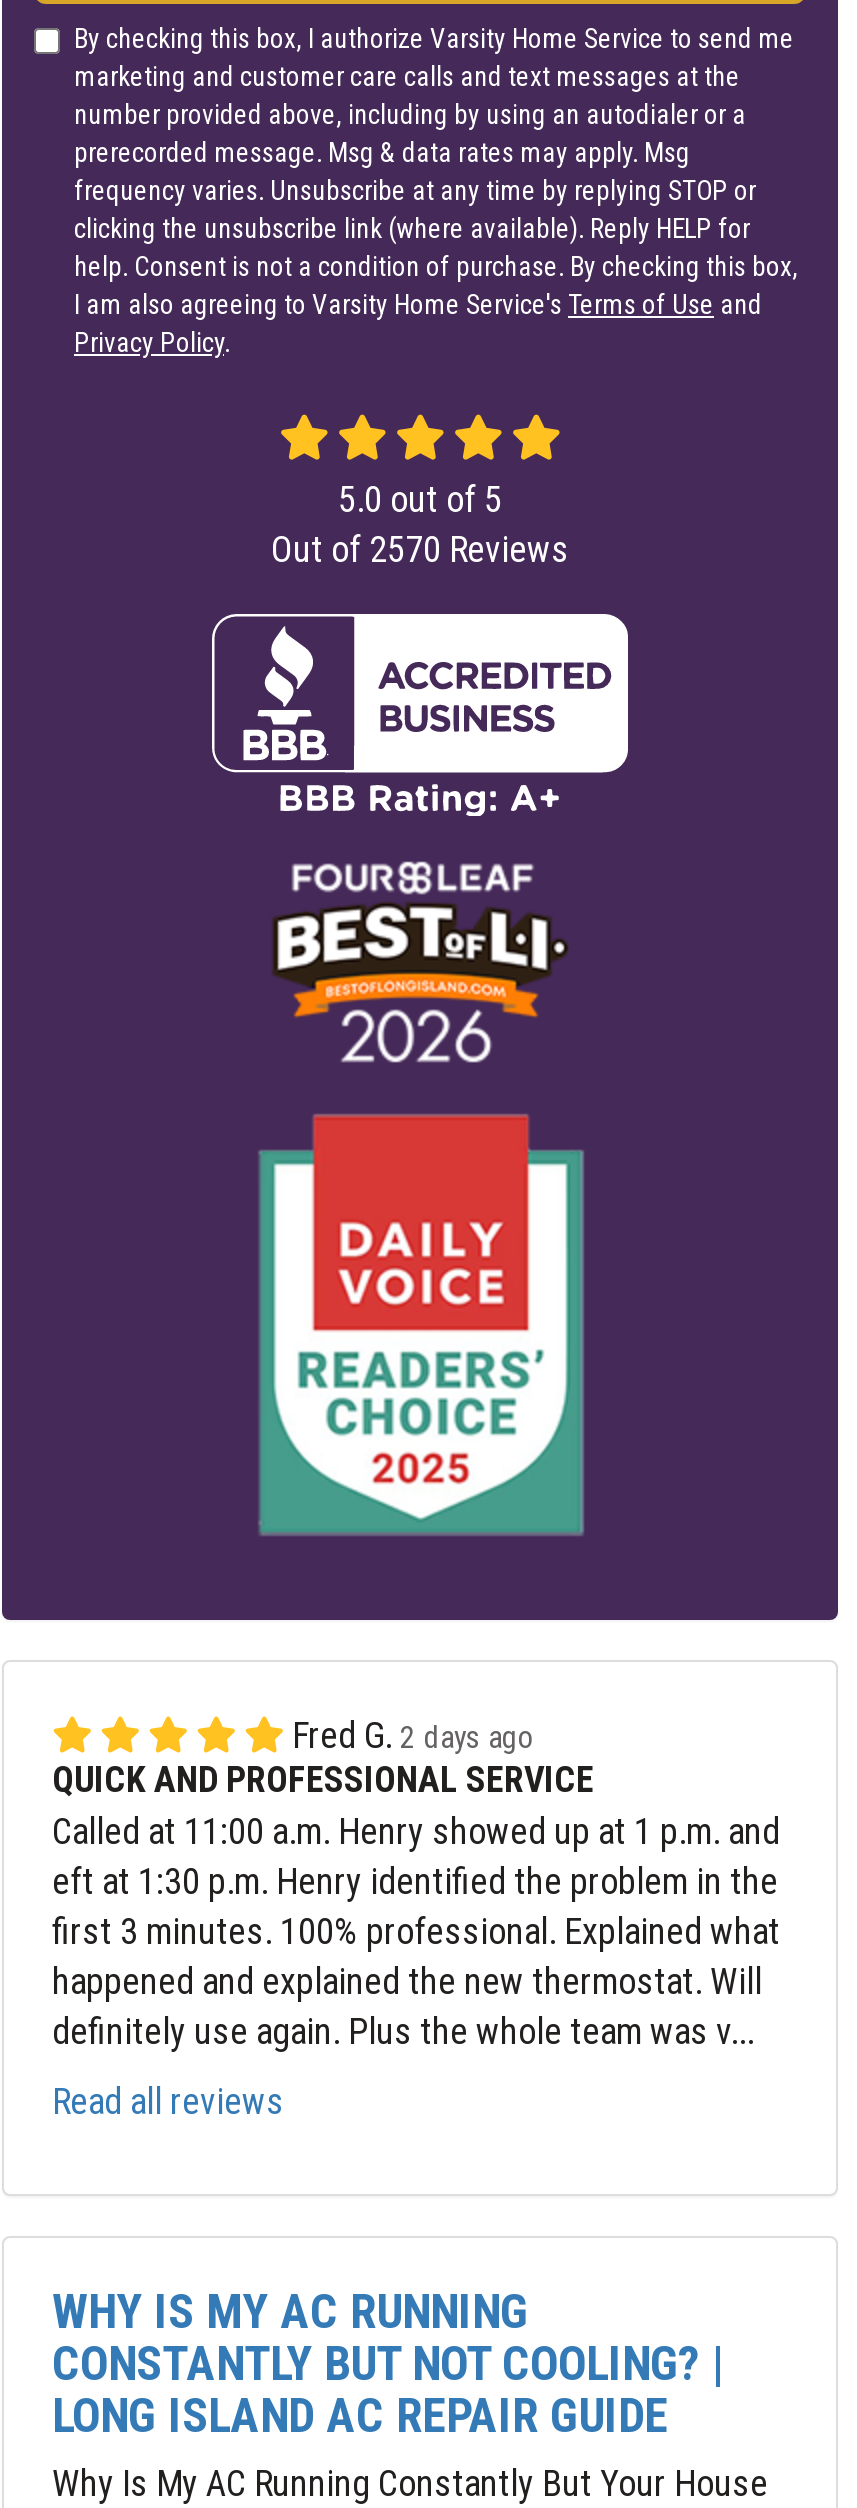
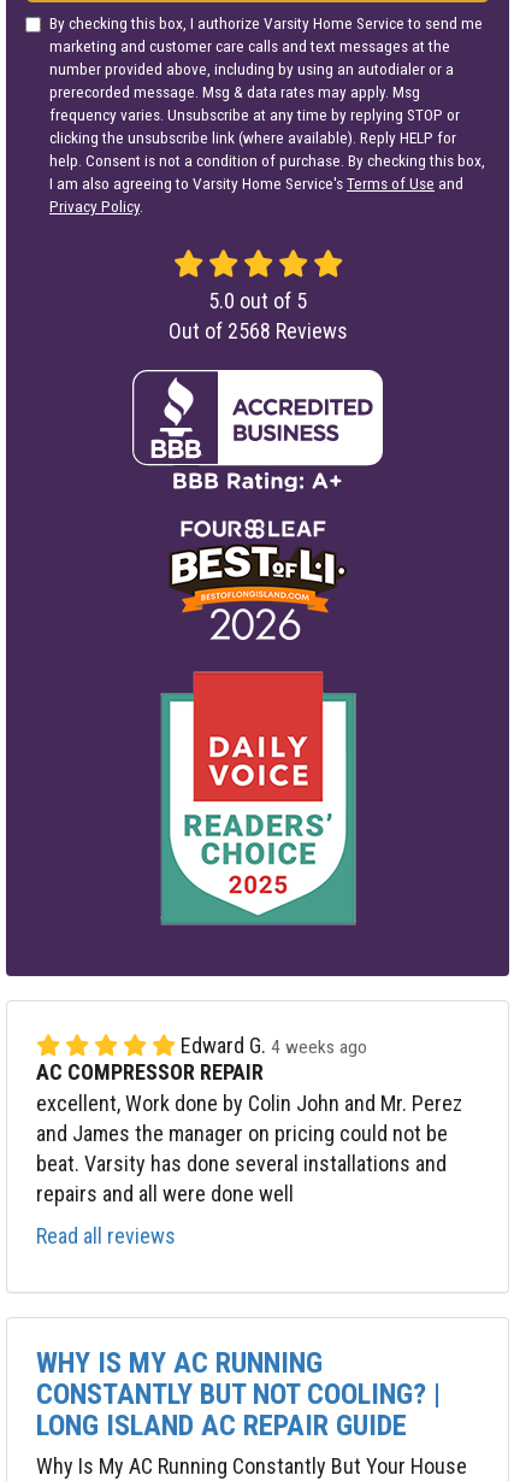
[271,528,569,570] Out of 2570 Reviews -> [168,318,347,344] Out of 2568 Reviews
[52,1713,780,2051] Fred G. 2 days ago | QUICK AND PROFESSIONAL SERVICE | Called at 11:00 a.m. Henry showed up at 1 p.m. and | eft at 1:30 p.m. Henry identified the problem in the | first 3 minutes. 100% professional. Explained what | happened and explained the new thermostat. Will | definitely use again. Plus the whole team was v... -> [36,1032,462,1206] Edward G. 4 weeks ago | AC COMPRESSOR REPAIR | excellent, Work done by Colin John and Mr. Perez | and James the manager on pricing could not be | beat. Varsity has done several installations and | repairs and all were done well

